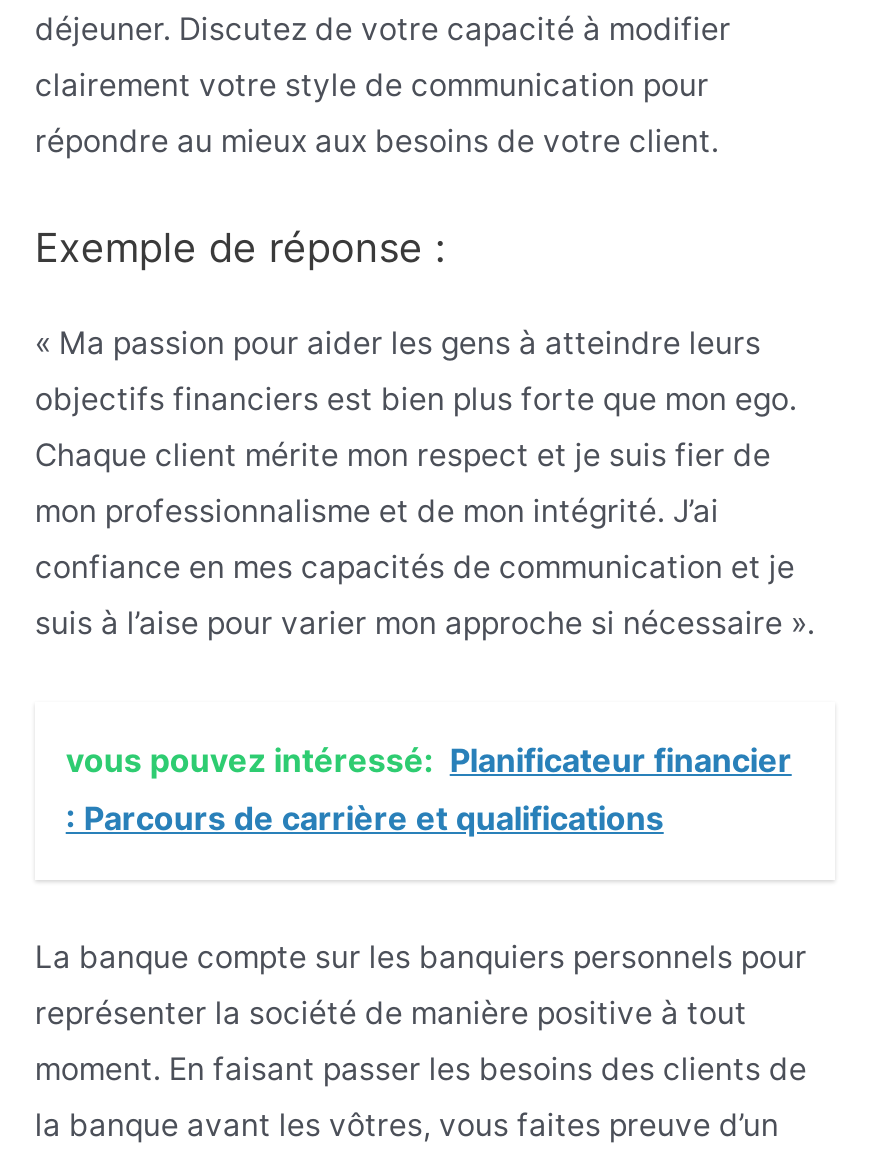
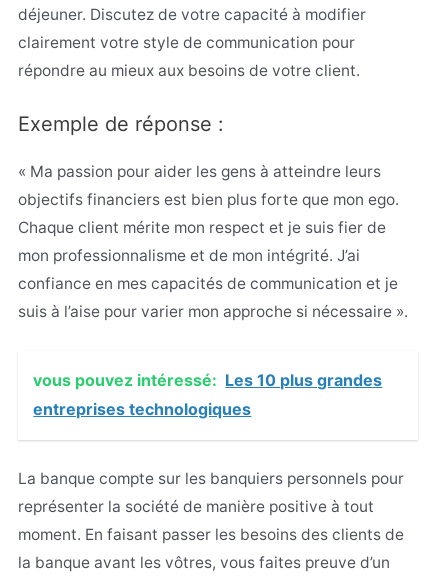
[66,741,792,839] vous pouvez intéressé: Planificateur financier | : Parcours de carrière et qualifications -> [33,370,382,419] vous pouvez intéressé: Les 10 plus grandes | entreprises technologiques

